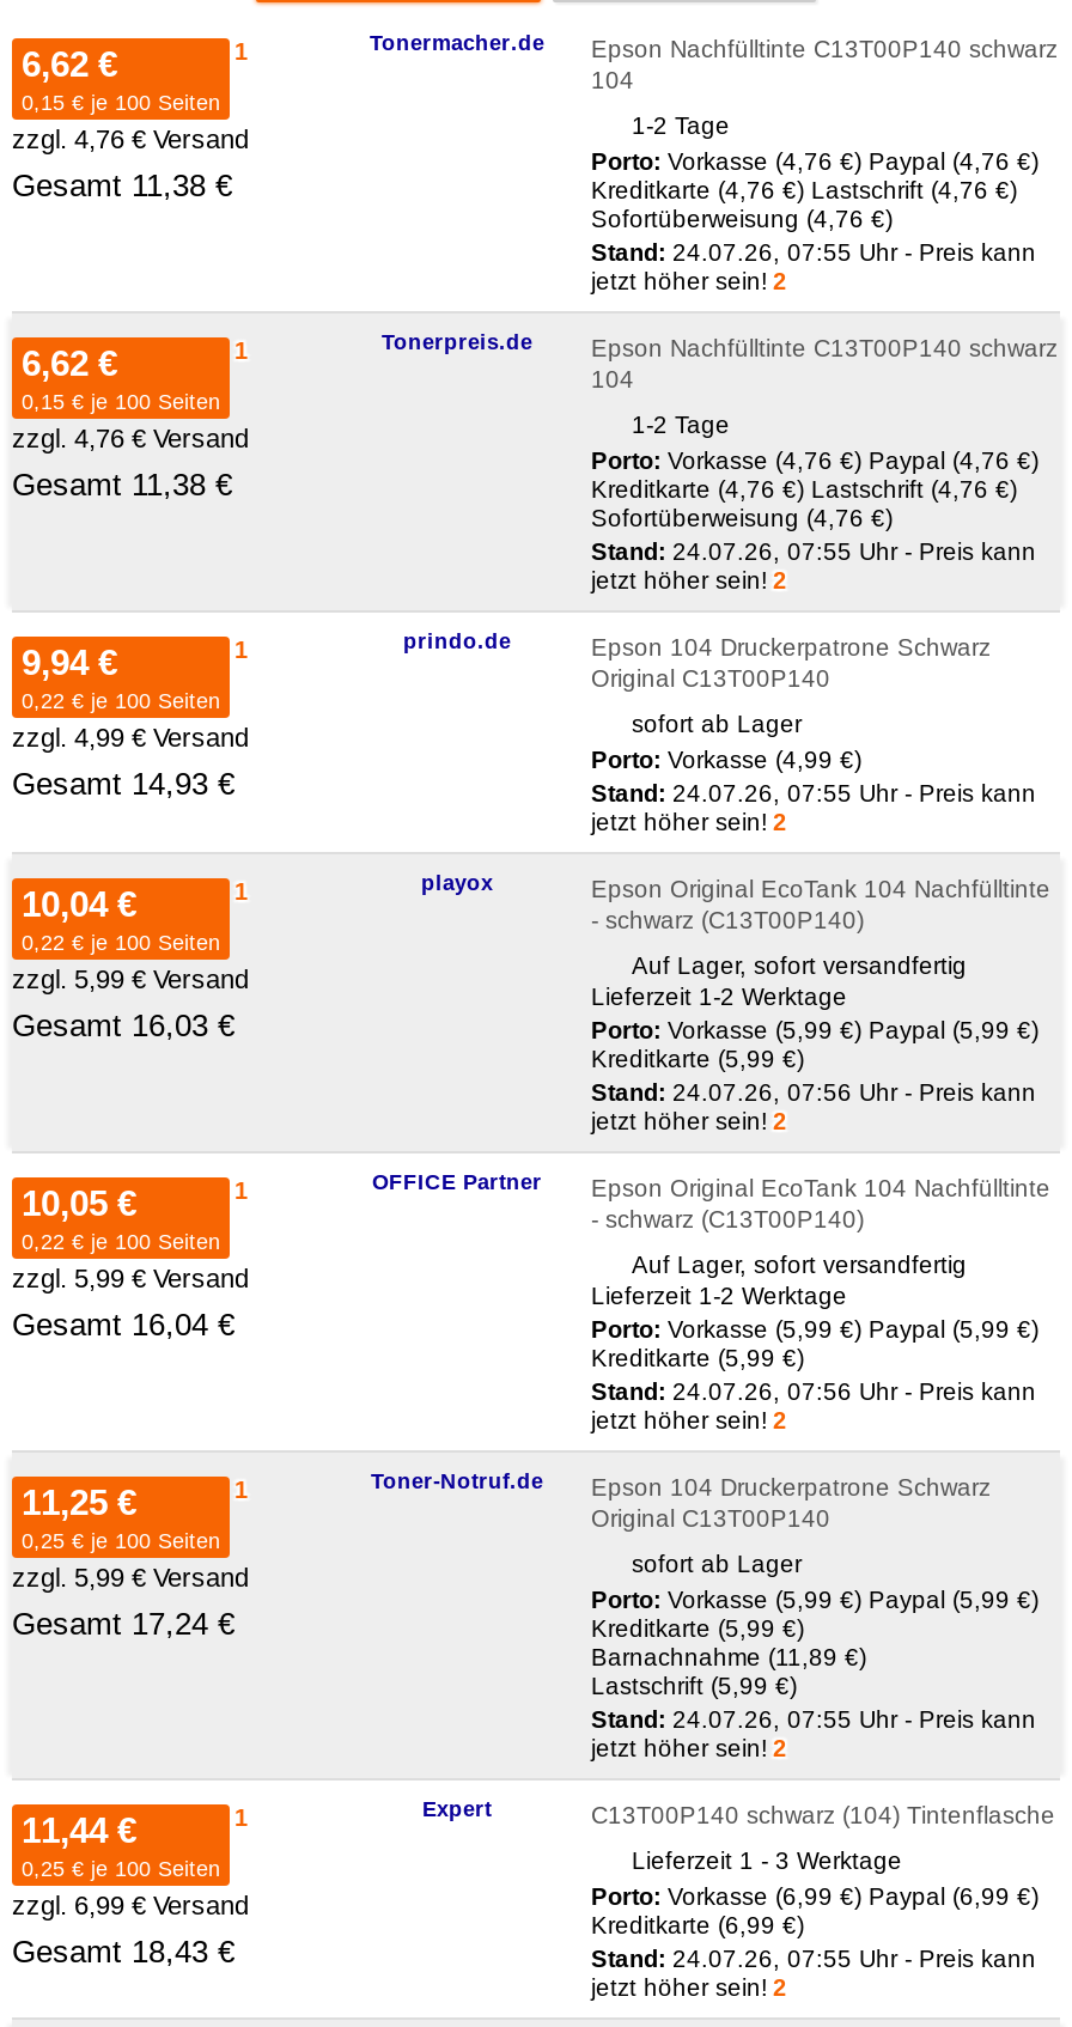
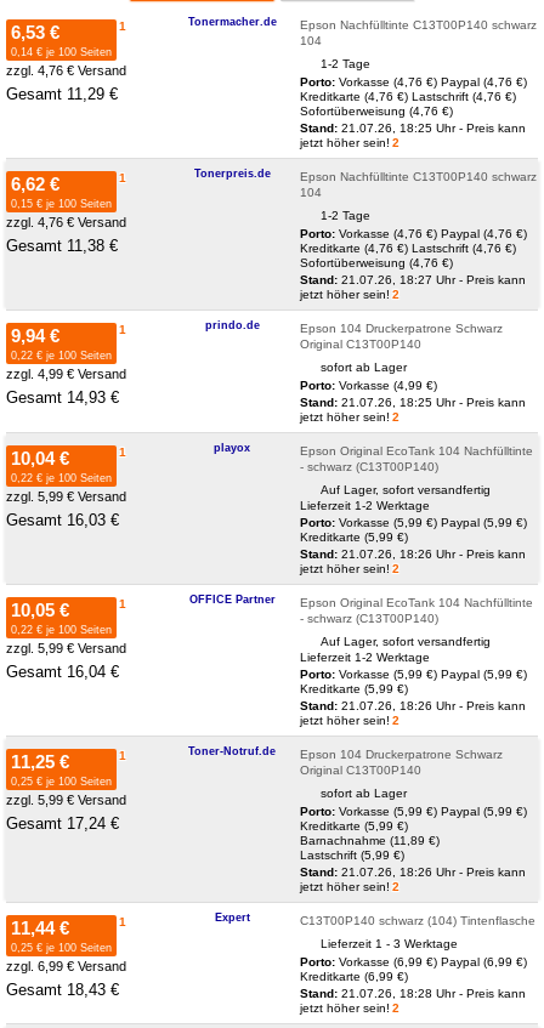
[22,42,117,83] 6,62 € -> [11,21,59,42] 6,53 €
[22,90,220,114] 0,15 € je 100 Seiten -> [11,46,112,58] 0,14 € je 100 Seiten
[12,167,232,202] Gesamt 11,38 € -> [6,84,118,103] Gesamt 11,29 €
[591,238,1036,265] Stand: 24.07.26, 07:55 Uhr - Preis kann -> [300,121,526,134] Stand: 21.07.26, 18:25 Uhr - Preis kann
[591,538,1036,564] Stand: 24.07.26, 07:55 Uhr - Preis kann -> [300,273,526,286] Stand: 21.07.26, 18:27 Uhr - Preis kann
[591,779,1036,806] Stand: 24.07.26, 07:55 Uhr - Preis kann -> [300,395,526,409] Stand: 21.07.26, 18:25 Uhr - Preis kann
[591,1078,1036,1105] Stand: 24.07.26, 07:56 Uhr - Preis kann -> [300,547,526,560] Stand: 21.07.26, 18:26 Uhr - Preis kann
[591,1377,1036,1404] Stand: 24.07.26, 07:56 Uhr - Preis kann -> [300,699,526,712] Stand: 21.07.26, 18:26 Uhr - Preis kann
[591,1705,1036,1732] Stand: 24.07.26, 07:55 Uhr - Preis kann -> [300,865,526,878] Stand: 21.07.26, 18:26 Uhr - Preis kann
[591,1945,1036,1971] Stand: 24.07.26, 07:55 Uhr - Preis kann -> [300,986,526,1000] Stand: 21.07.26, 18:28 Uhr - Preis kann

